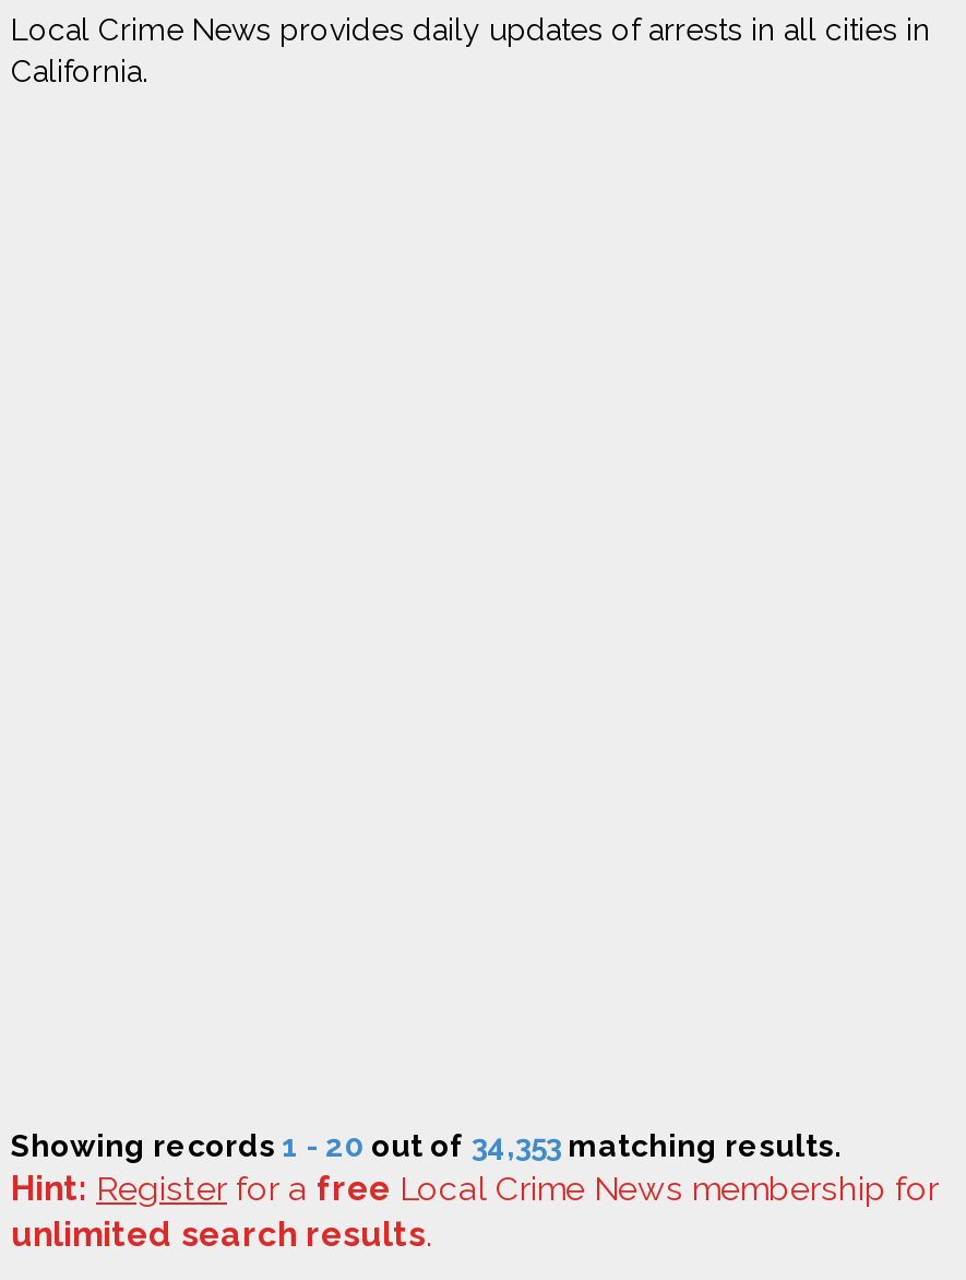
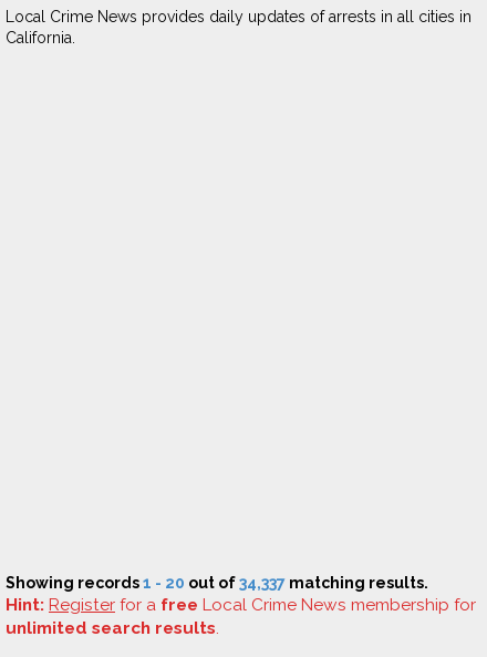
[11,1128,843,1163] Showing records 1 - 20 out of 34,353 matching results. -> [6,574,428,592] Showing records 1 - 20 out of 34,337 matching results.

